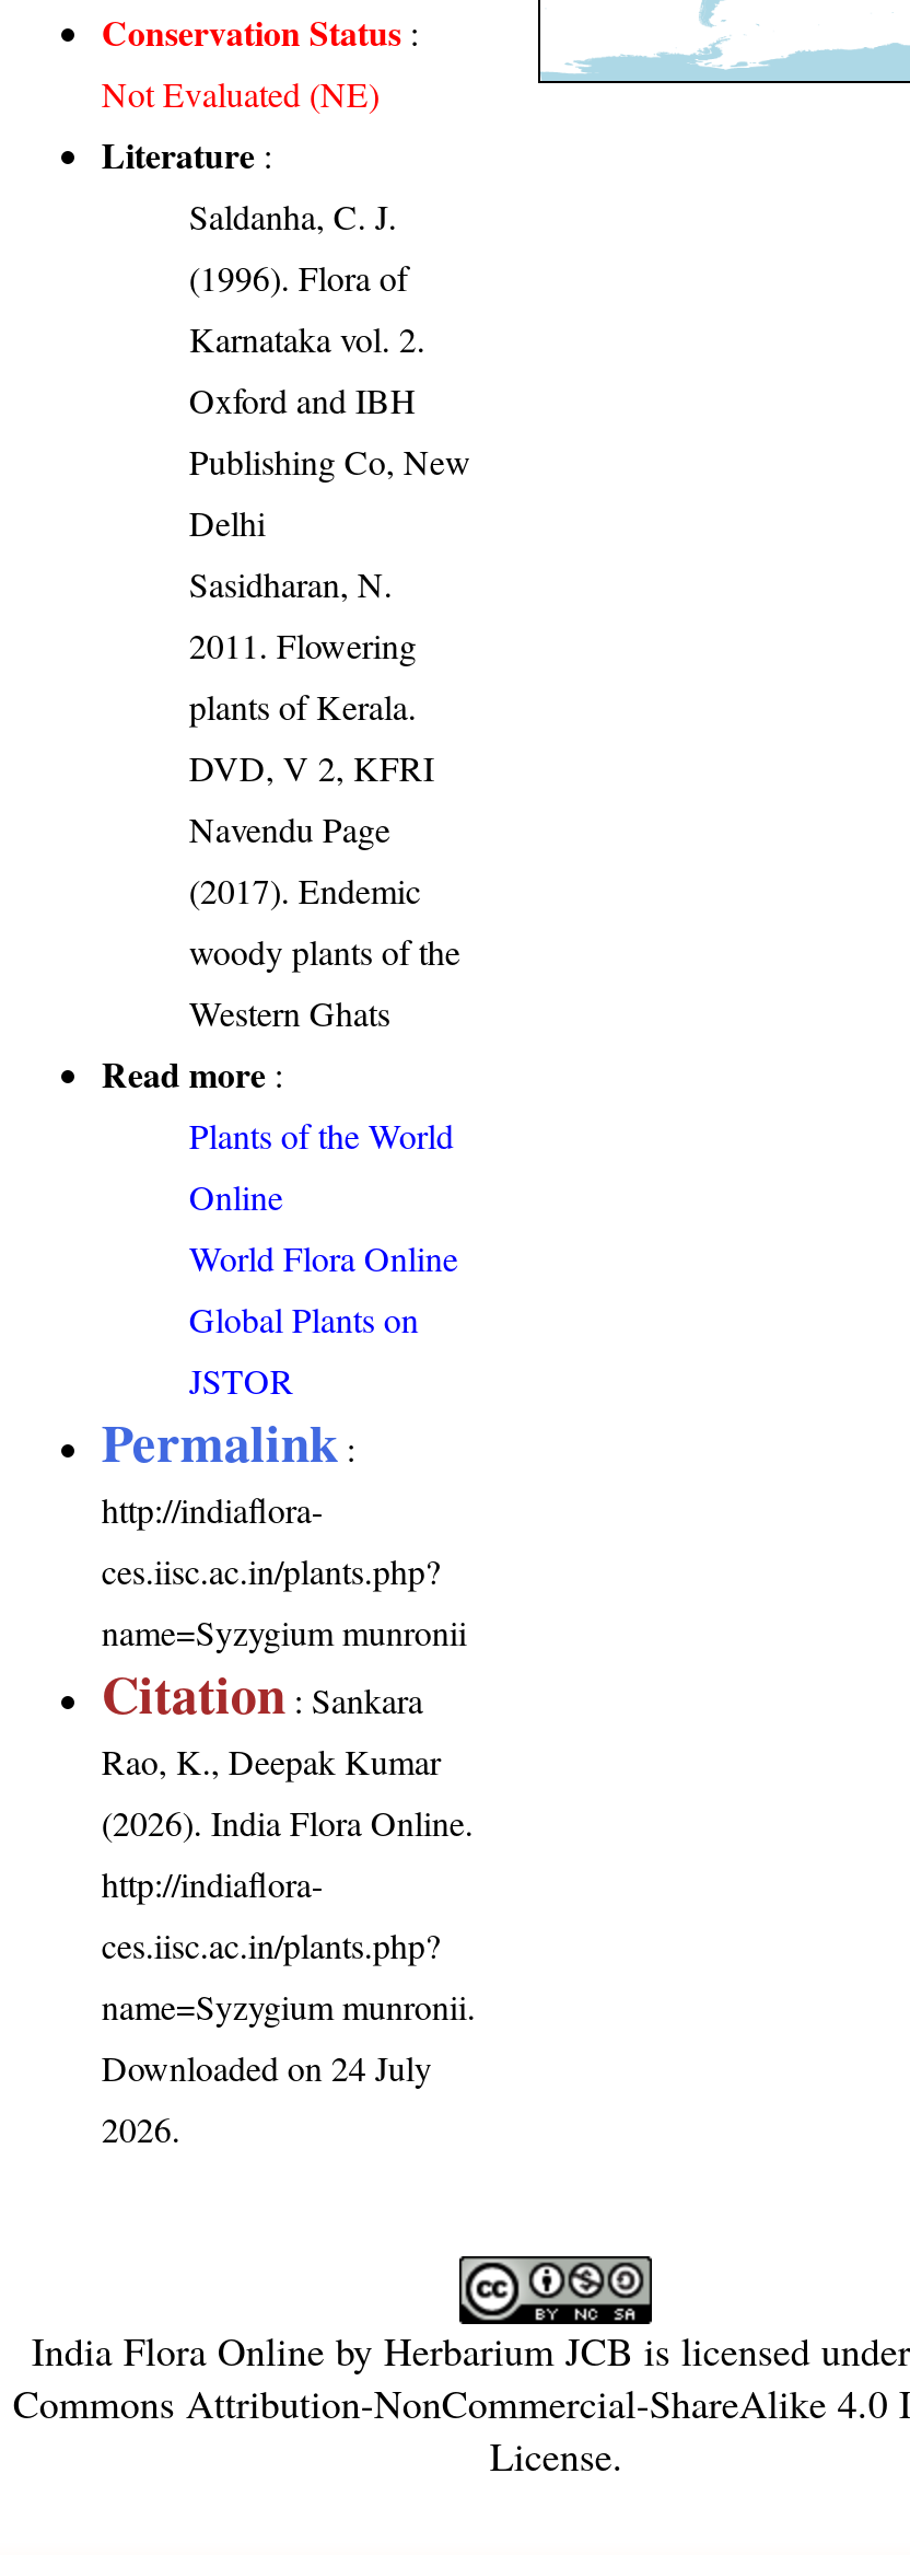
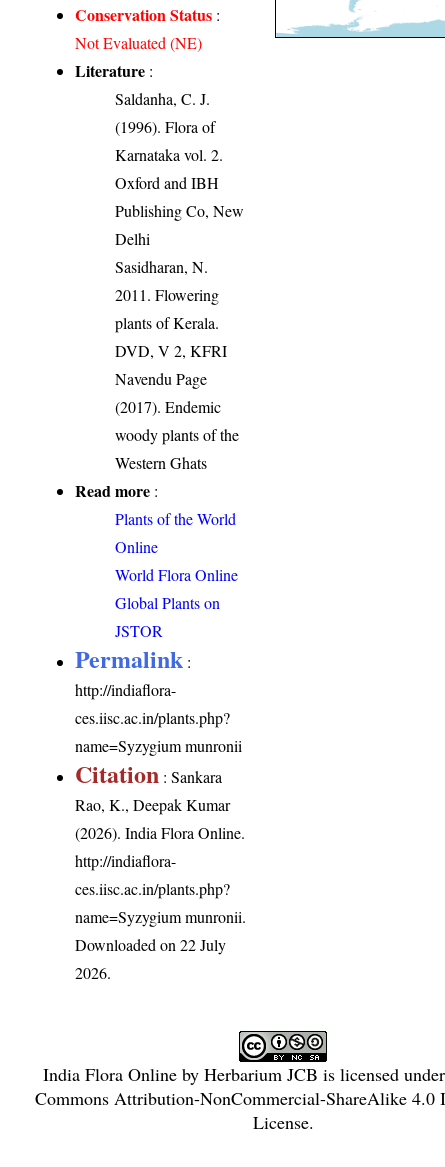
[102,2043,432,2089] Downloaded on 24 July -> [75,934,226,955] Downloaded on 22 July

